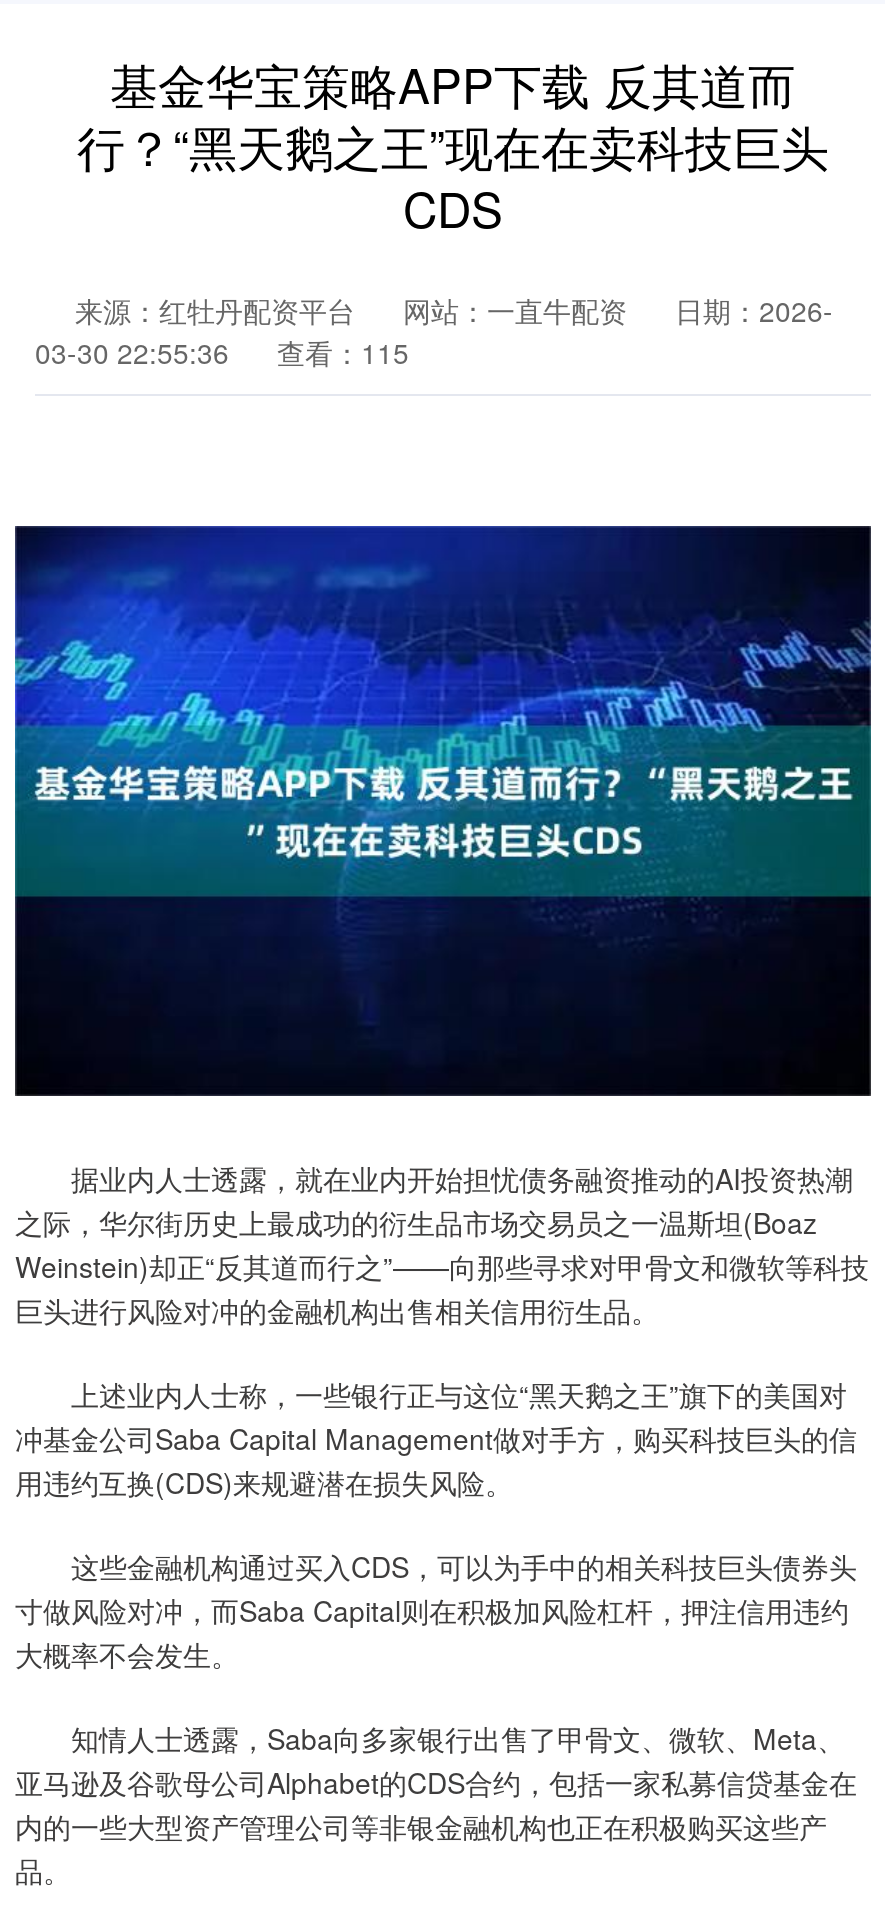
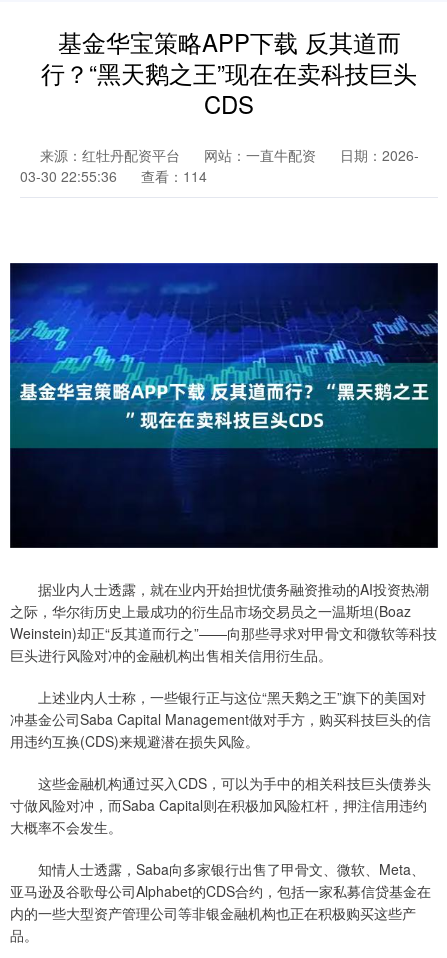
[35,332,409,372] 03-30 22:55:36 查看：115 -> [20,166,207,186] 03-30 22:55:36 查看：114

